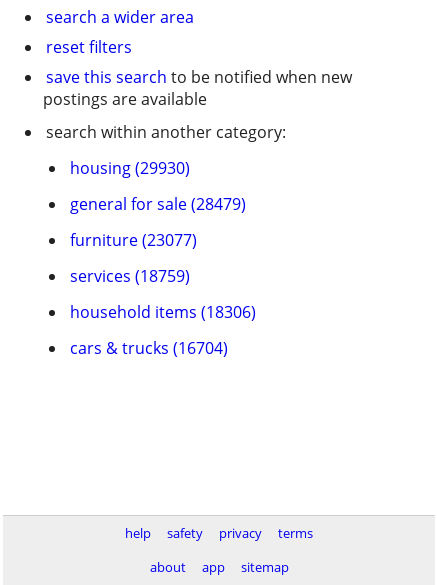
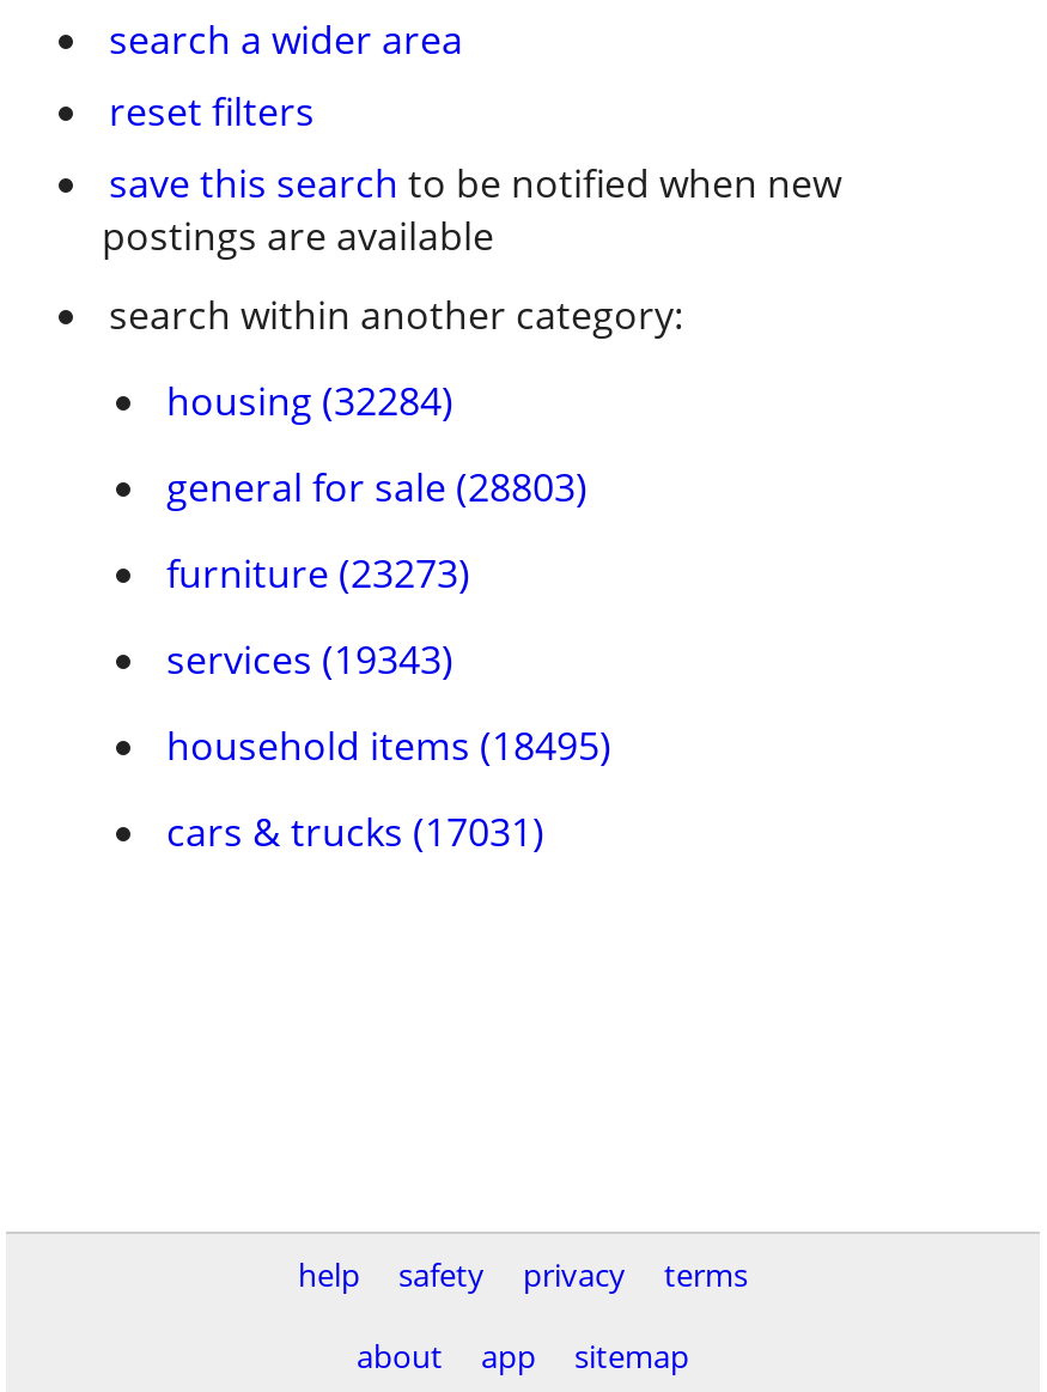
[70,157,190,179] housing (29930) -> [166,375,454,427] housing (32284)
[70,193,246,215] general for sale (28479) -> [166,461,588,513] general for sale (28803)
[70,229,197,251] furniture (23077) -> [166,547,470,600] furniture (23273)
[70,265,190,287] services (18759) -> [166,633,454,686] services (19343)
[70,301,256,323] household items (18306) -> [166,719,611,772] household items (18495)
[70,337,228,359] cars & trucks (16704) -> [166,806,544,858] cars & trucks (17031)

